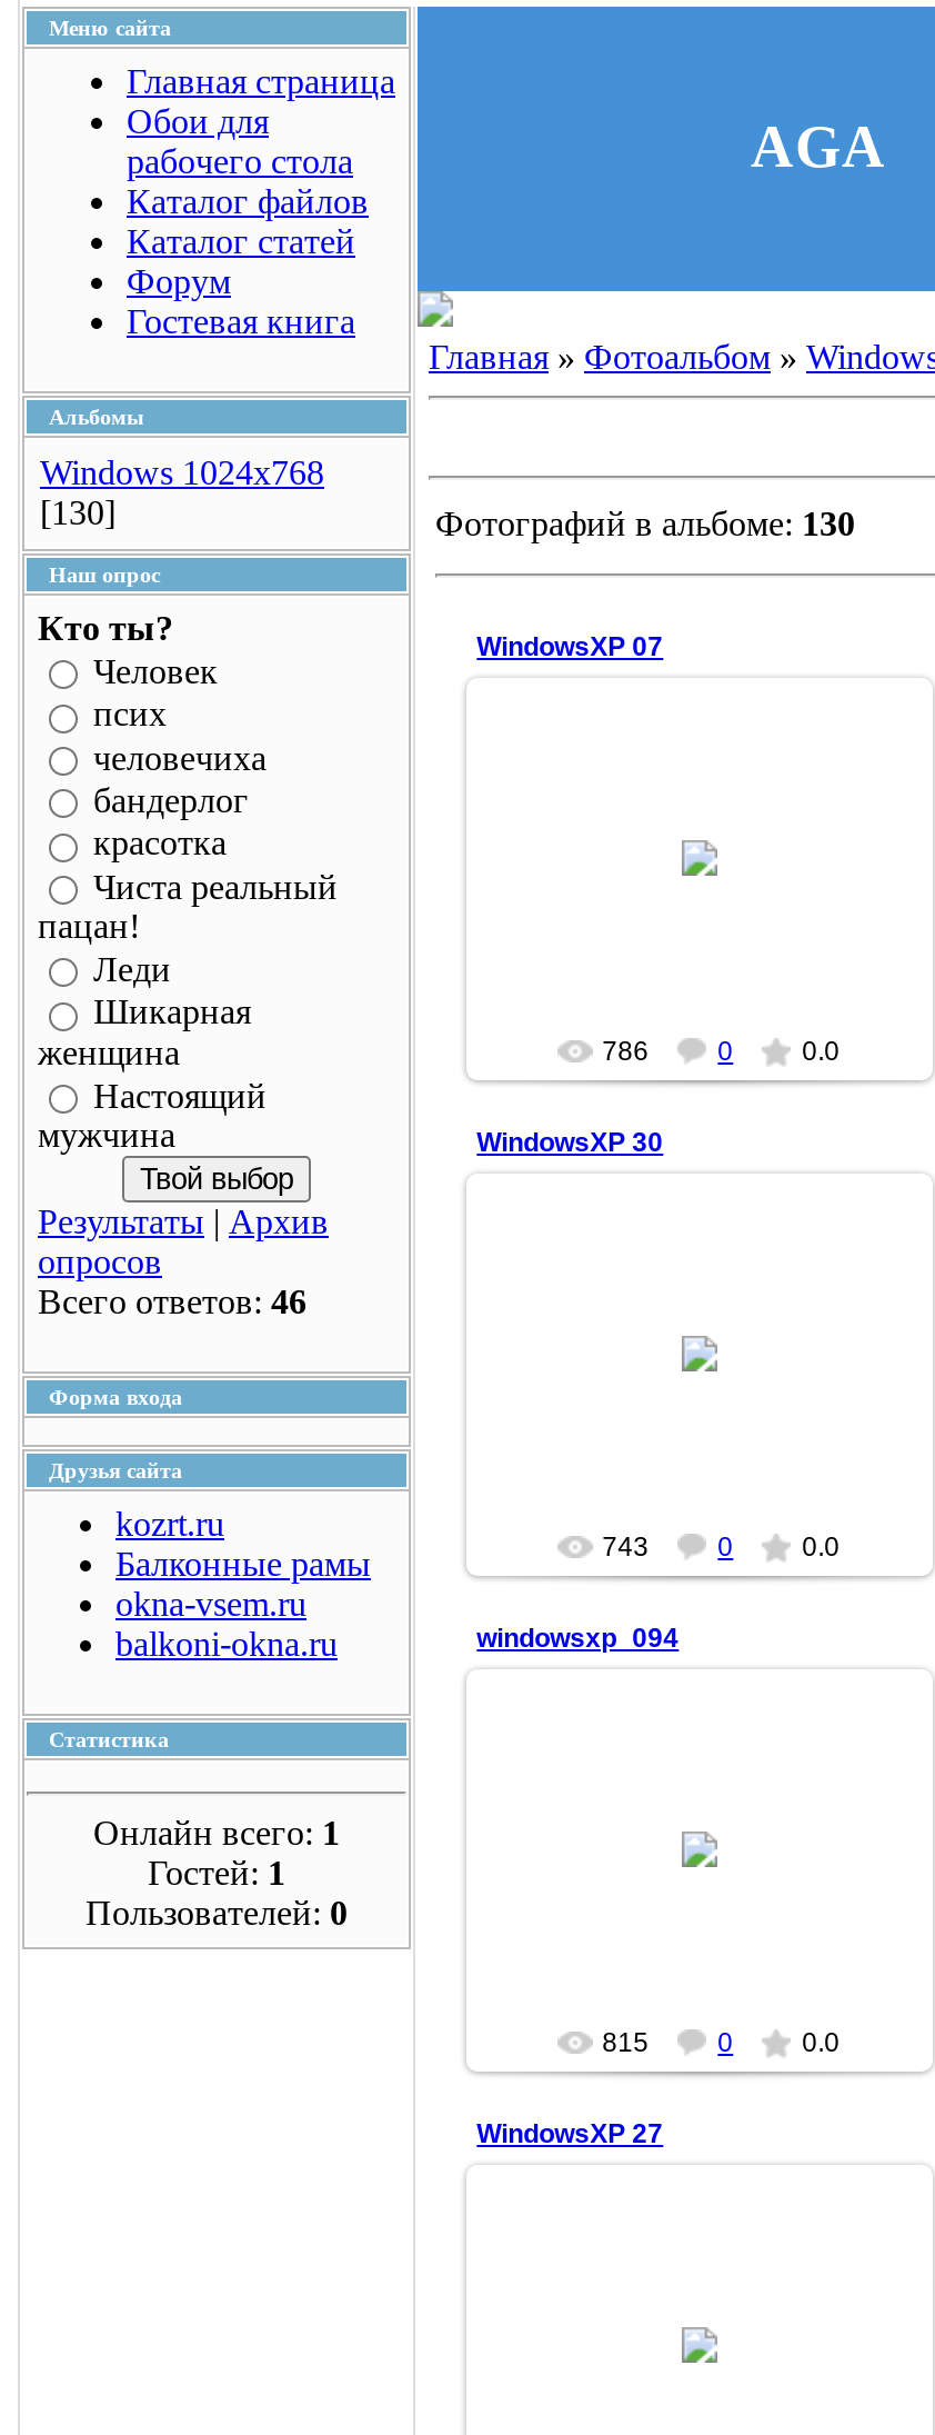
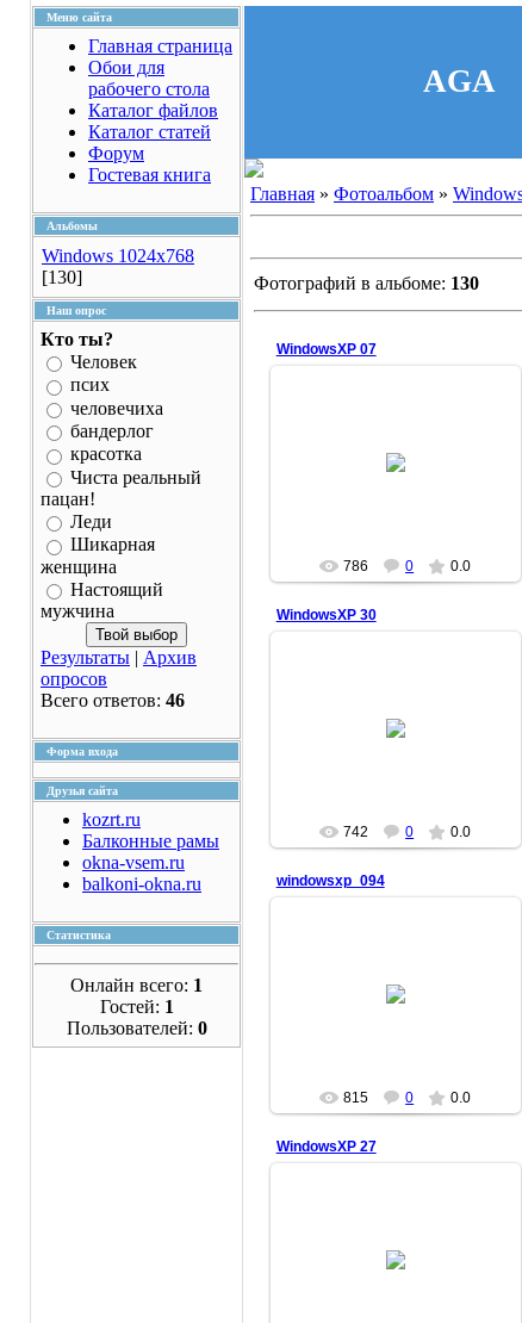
[602,1531,649,1563] 743 -> [343,824,368,840] 742

